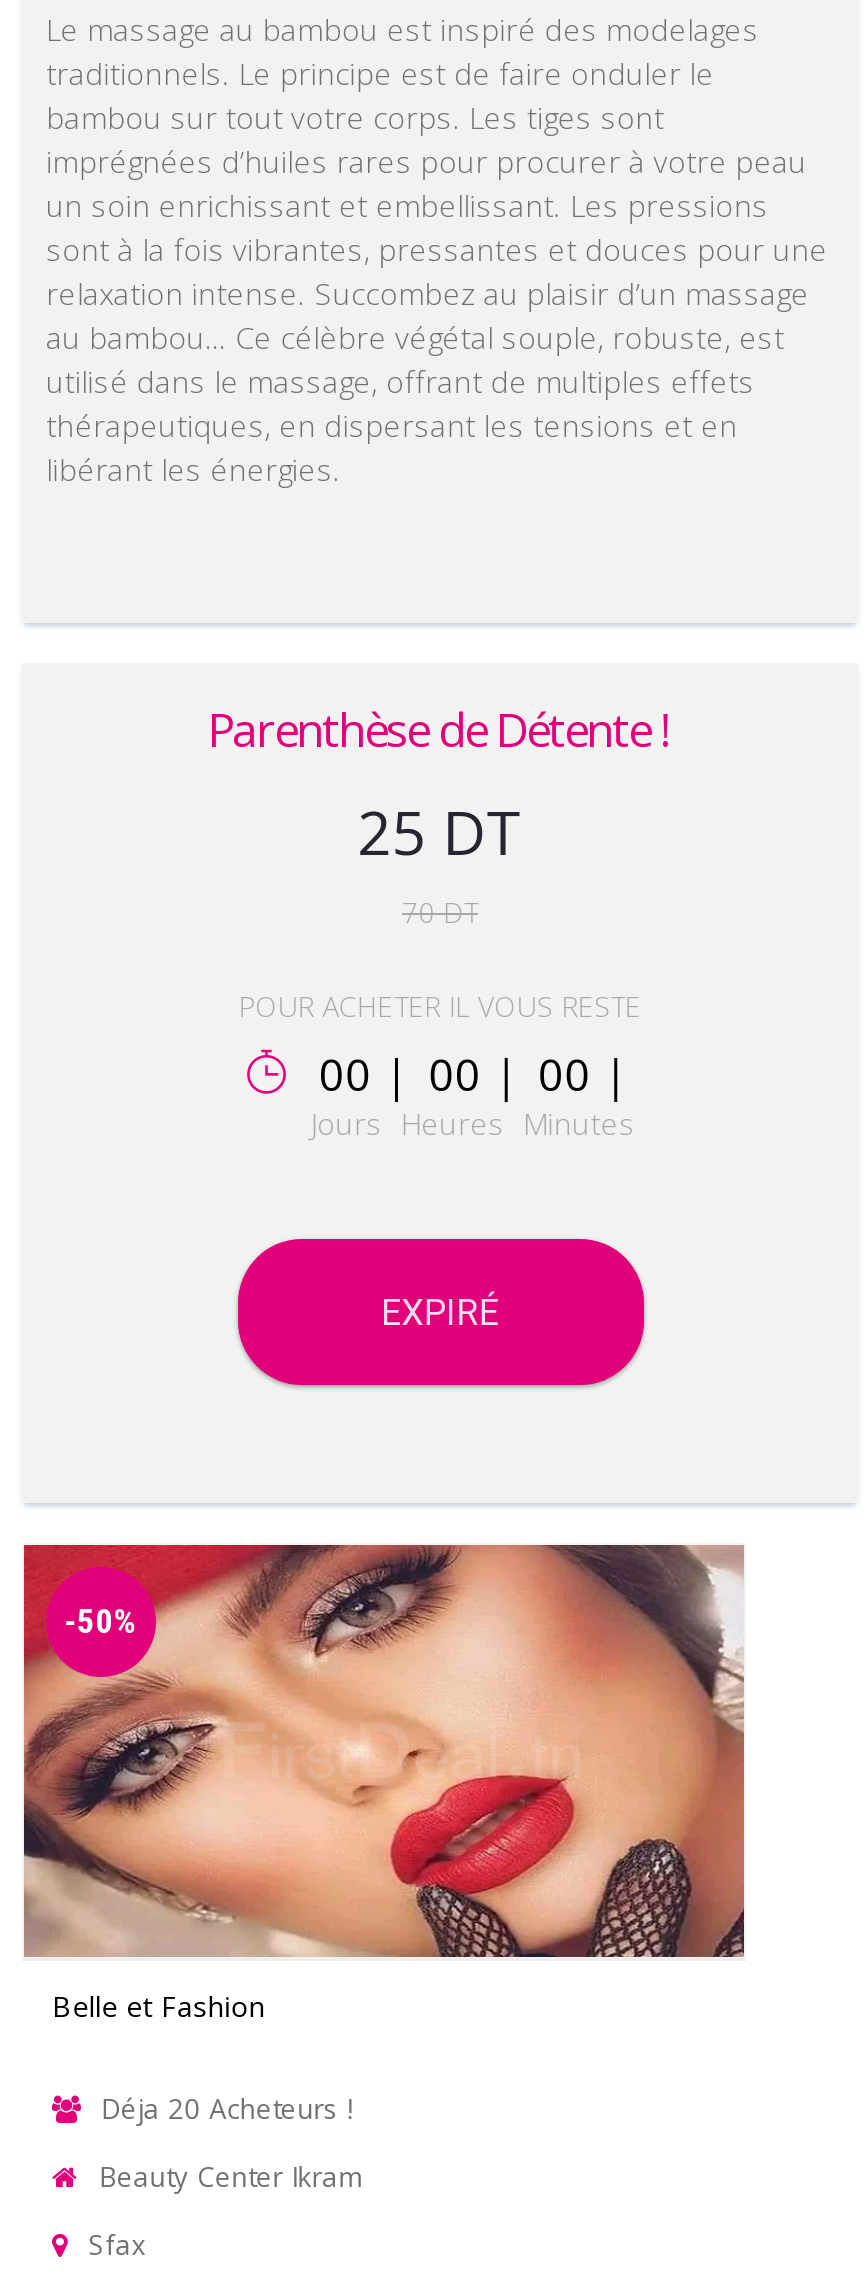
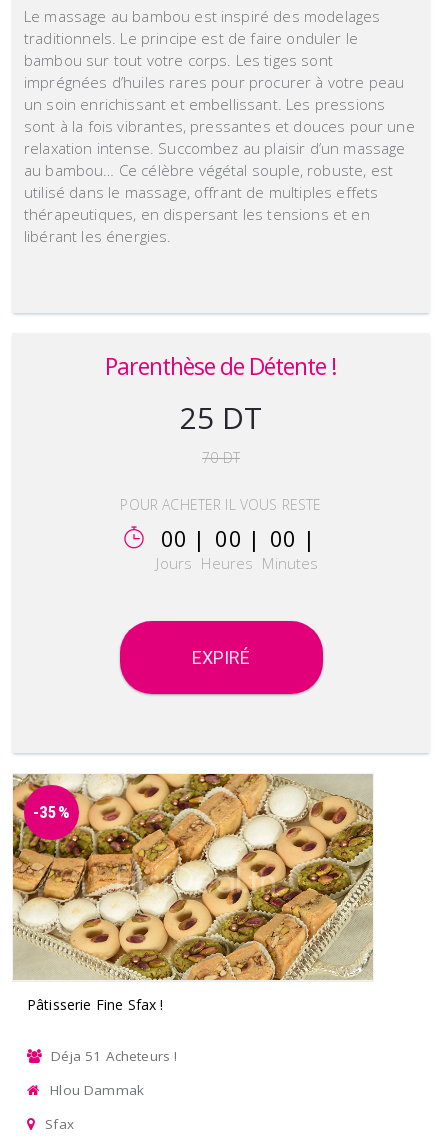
[22,1543,744,1959] [image] | -50% -> [12,773,374,981] [image] | -35%
[52,1987,265,2025] Belle et Fashion -> [27,995,163,1014] Pâtisserie Fine Sfax !
[92,2091,353,2127] Déja 20 Acheteurs ! -> [47,1047,177,1065] Déja 51 Acheteurs !
[90,2159,365,2195] Beauty Center Ikram -> [46,1081,144,1099] Hlou Dammak

